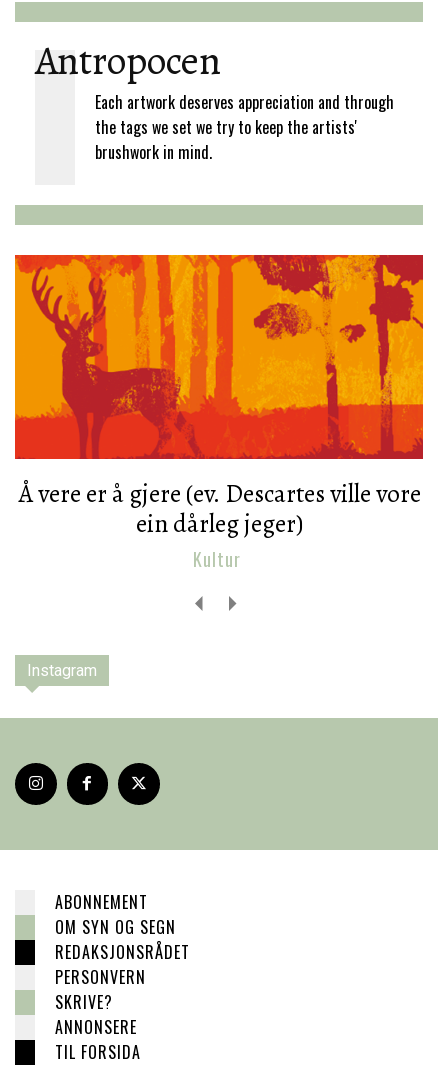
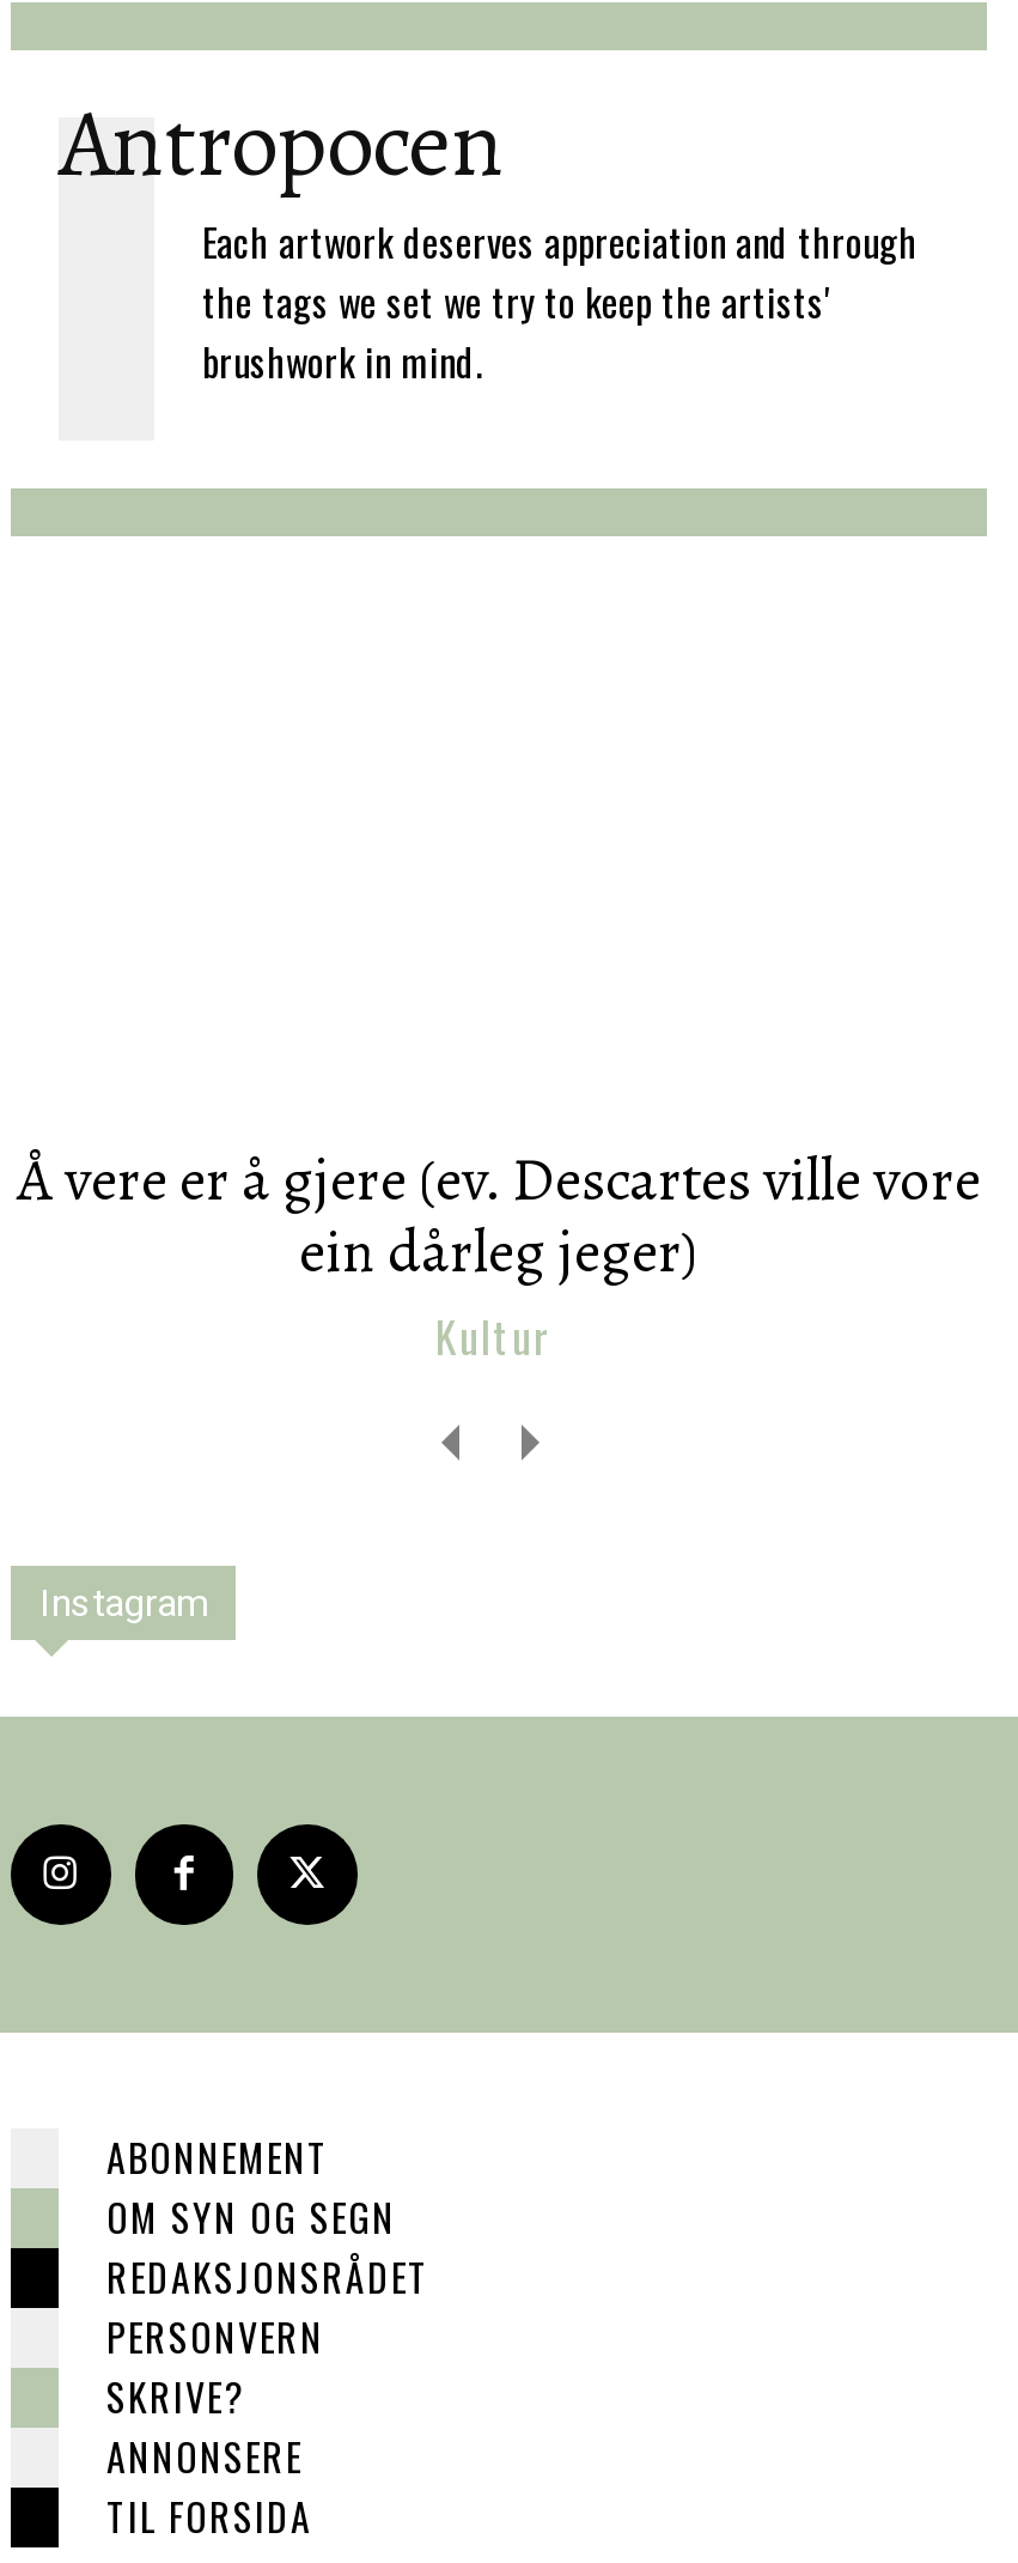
[14,254,424,460] [image] -> none

